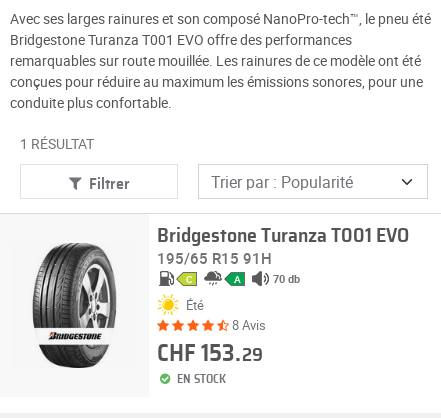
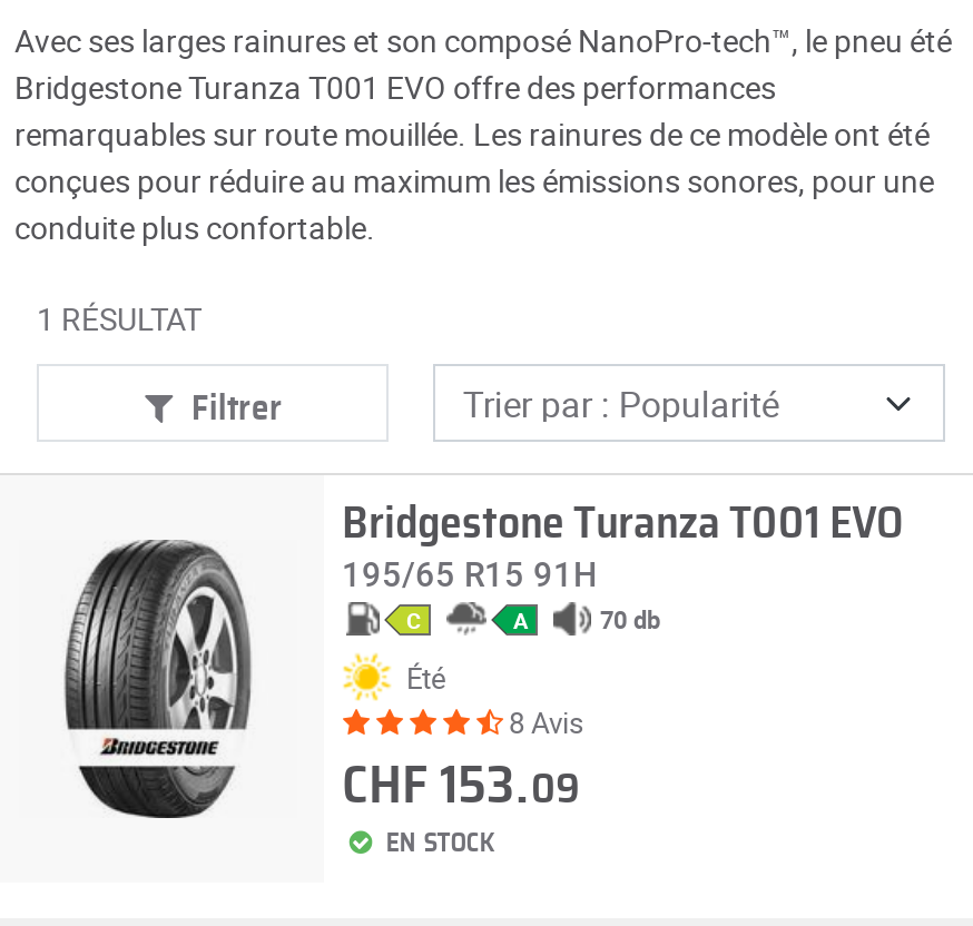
[157,342,263,366] CHF 153.29 -> [342,760,580,814] CHF 153.09

